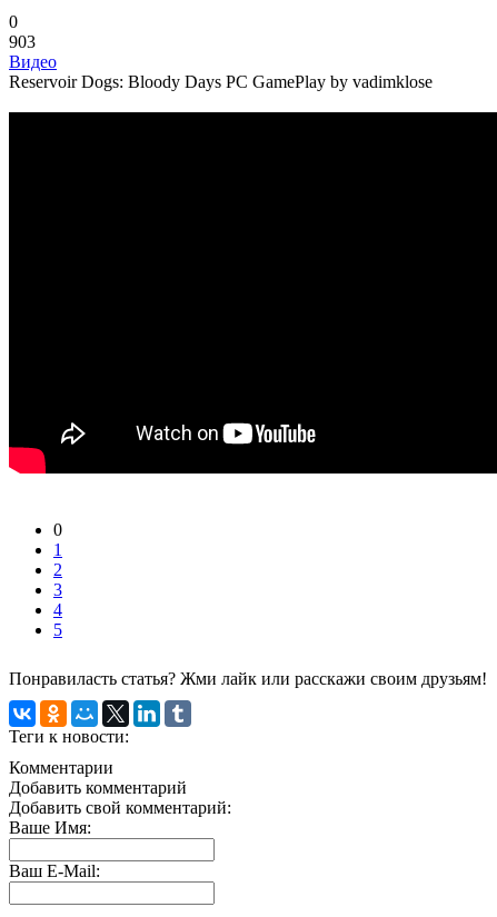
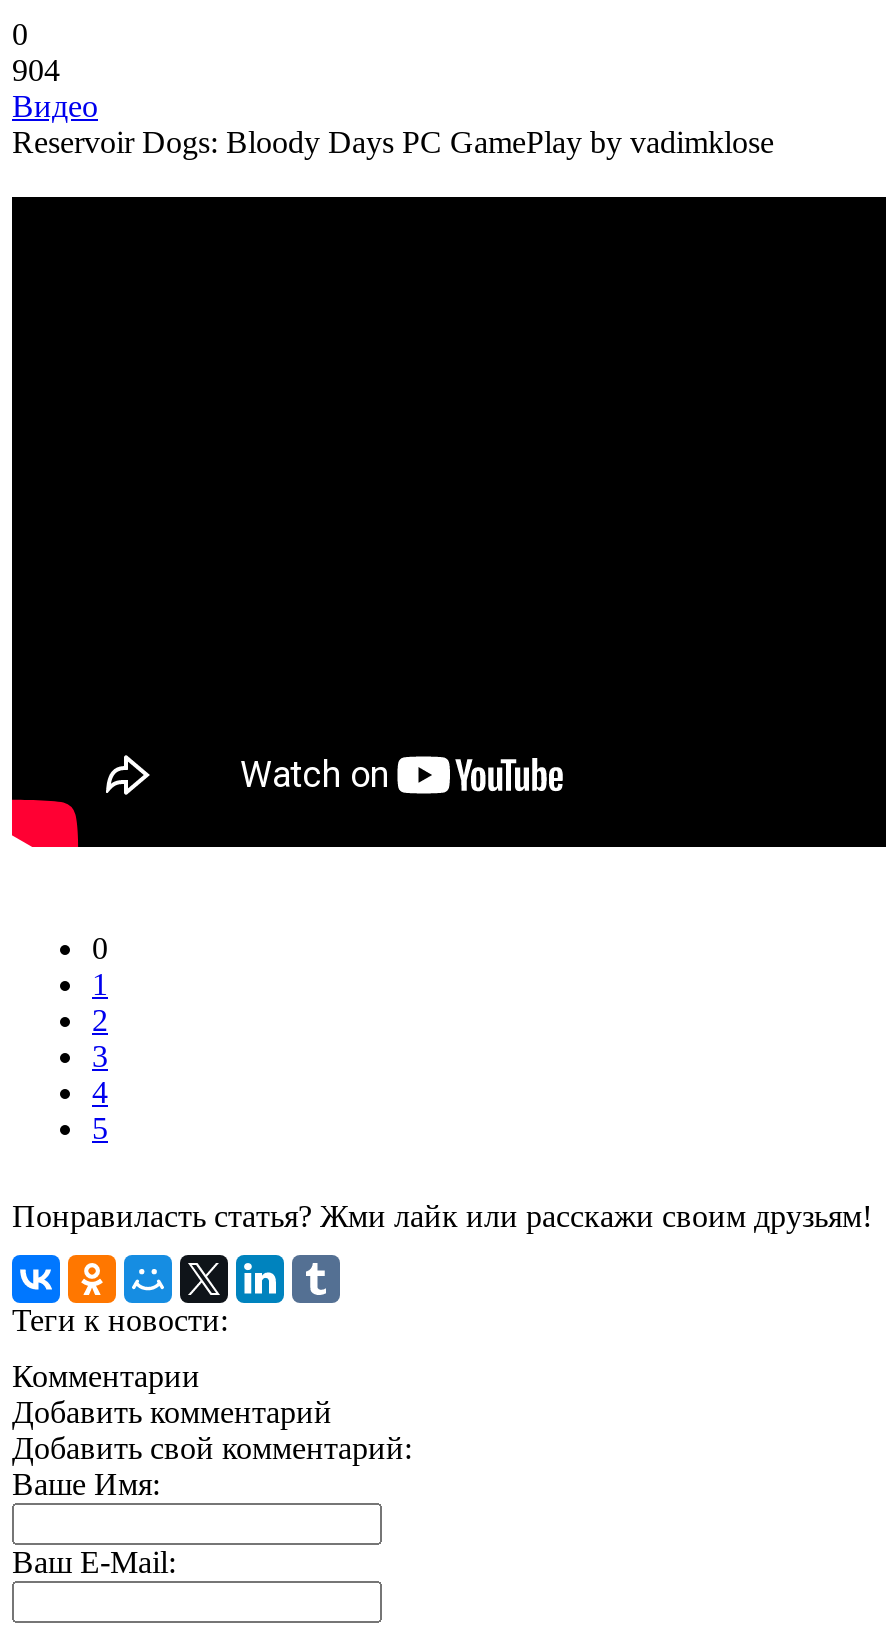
[9,32,36,51] 903 -> [12,53,60,87] 904

